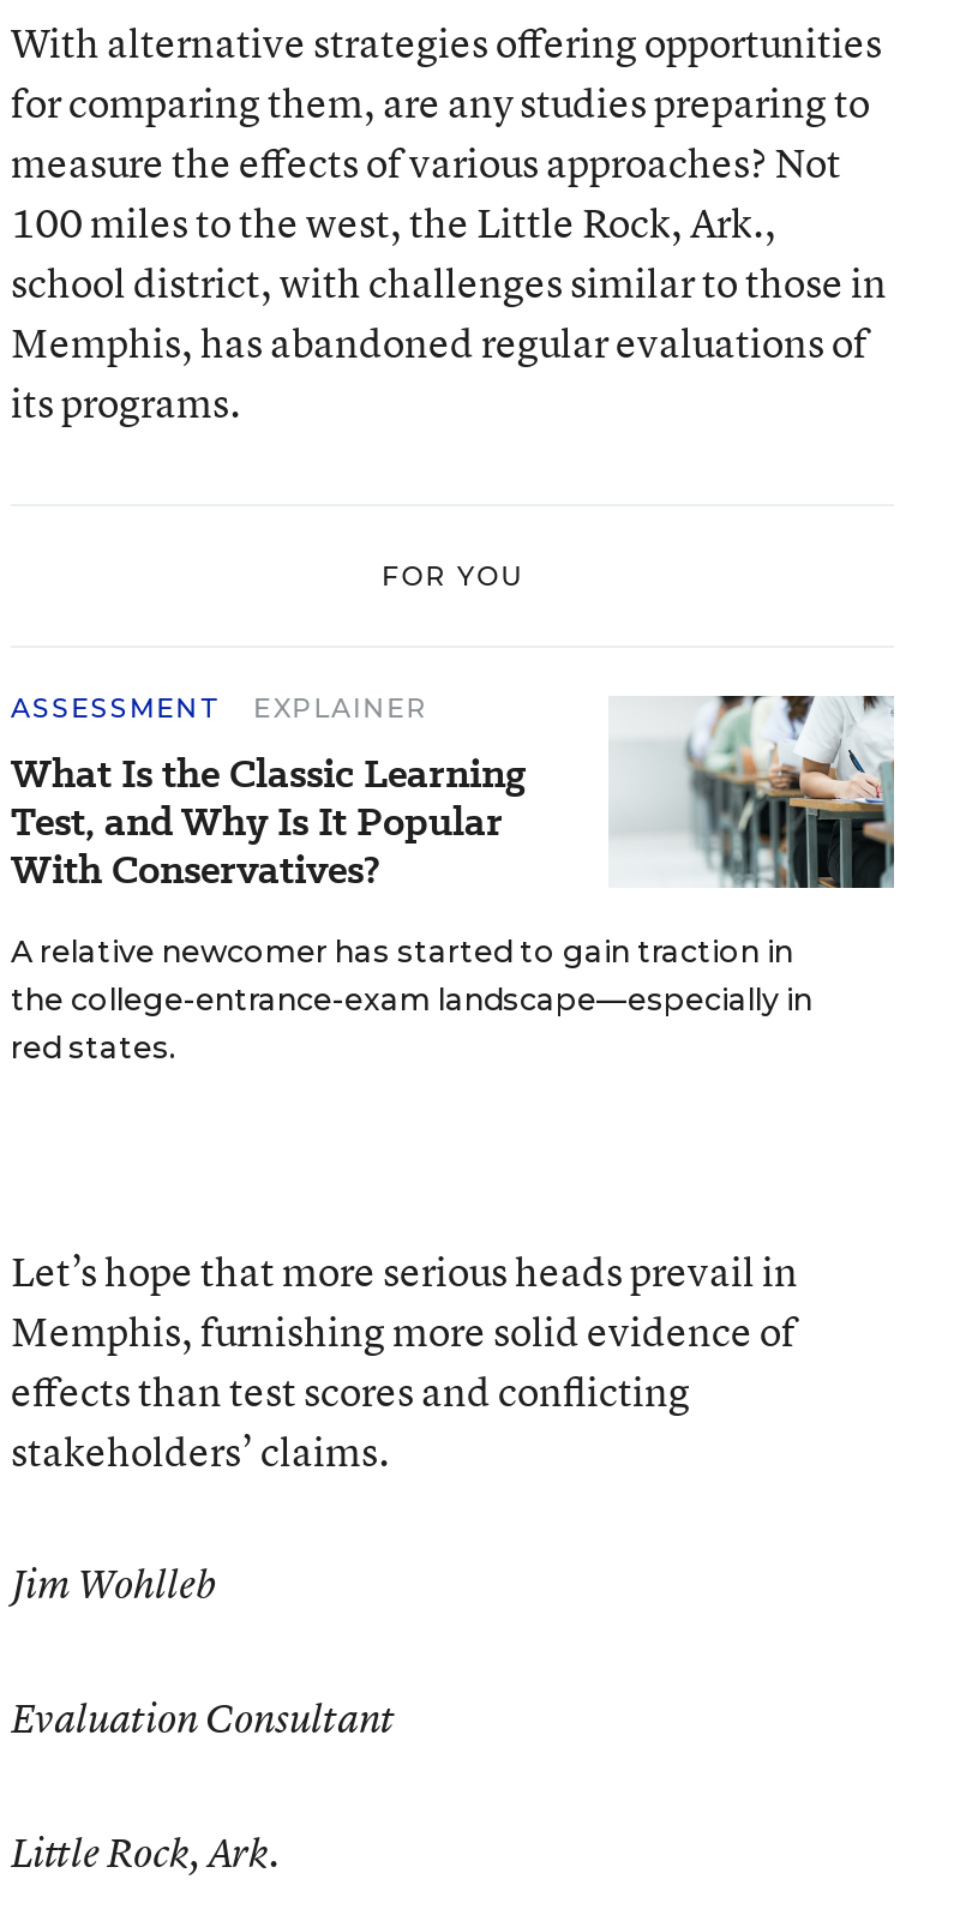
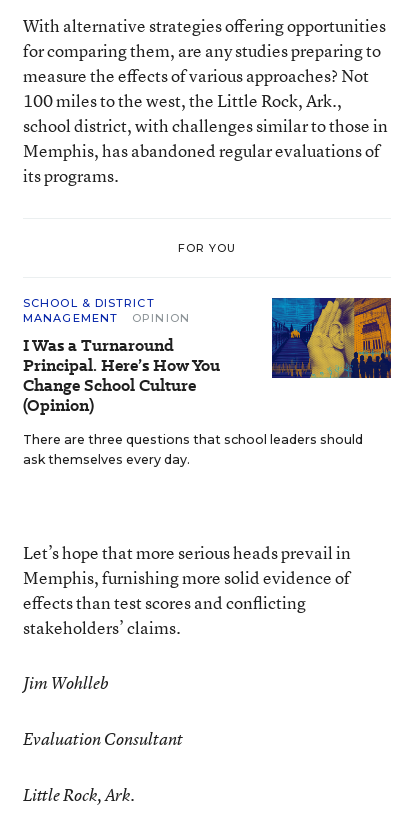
[11,691,527,898] ASSESSMENT | EXPLAINER | What Is the Classic Learning | Test, and Why Is It Popular | With Conservatives? -> [23,296,220,417] SCHOOL & DISTRICT | MANAGEMENT | OPINION | I Was a Turnaround | Principal. Here’s How You | Change School Culture | (Opinion)
[608,694,896,890] [image] -> [271,297,392,379] [image]
[11,934,812,1065] A relative newcomer has started to gain traction in | the college-entrance-exam landscape—especially in | red states. -> [23,432,363,467] There are three questions that school leaders should | ask themselves every day.

